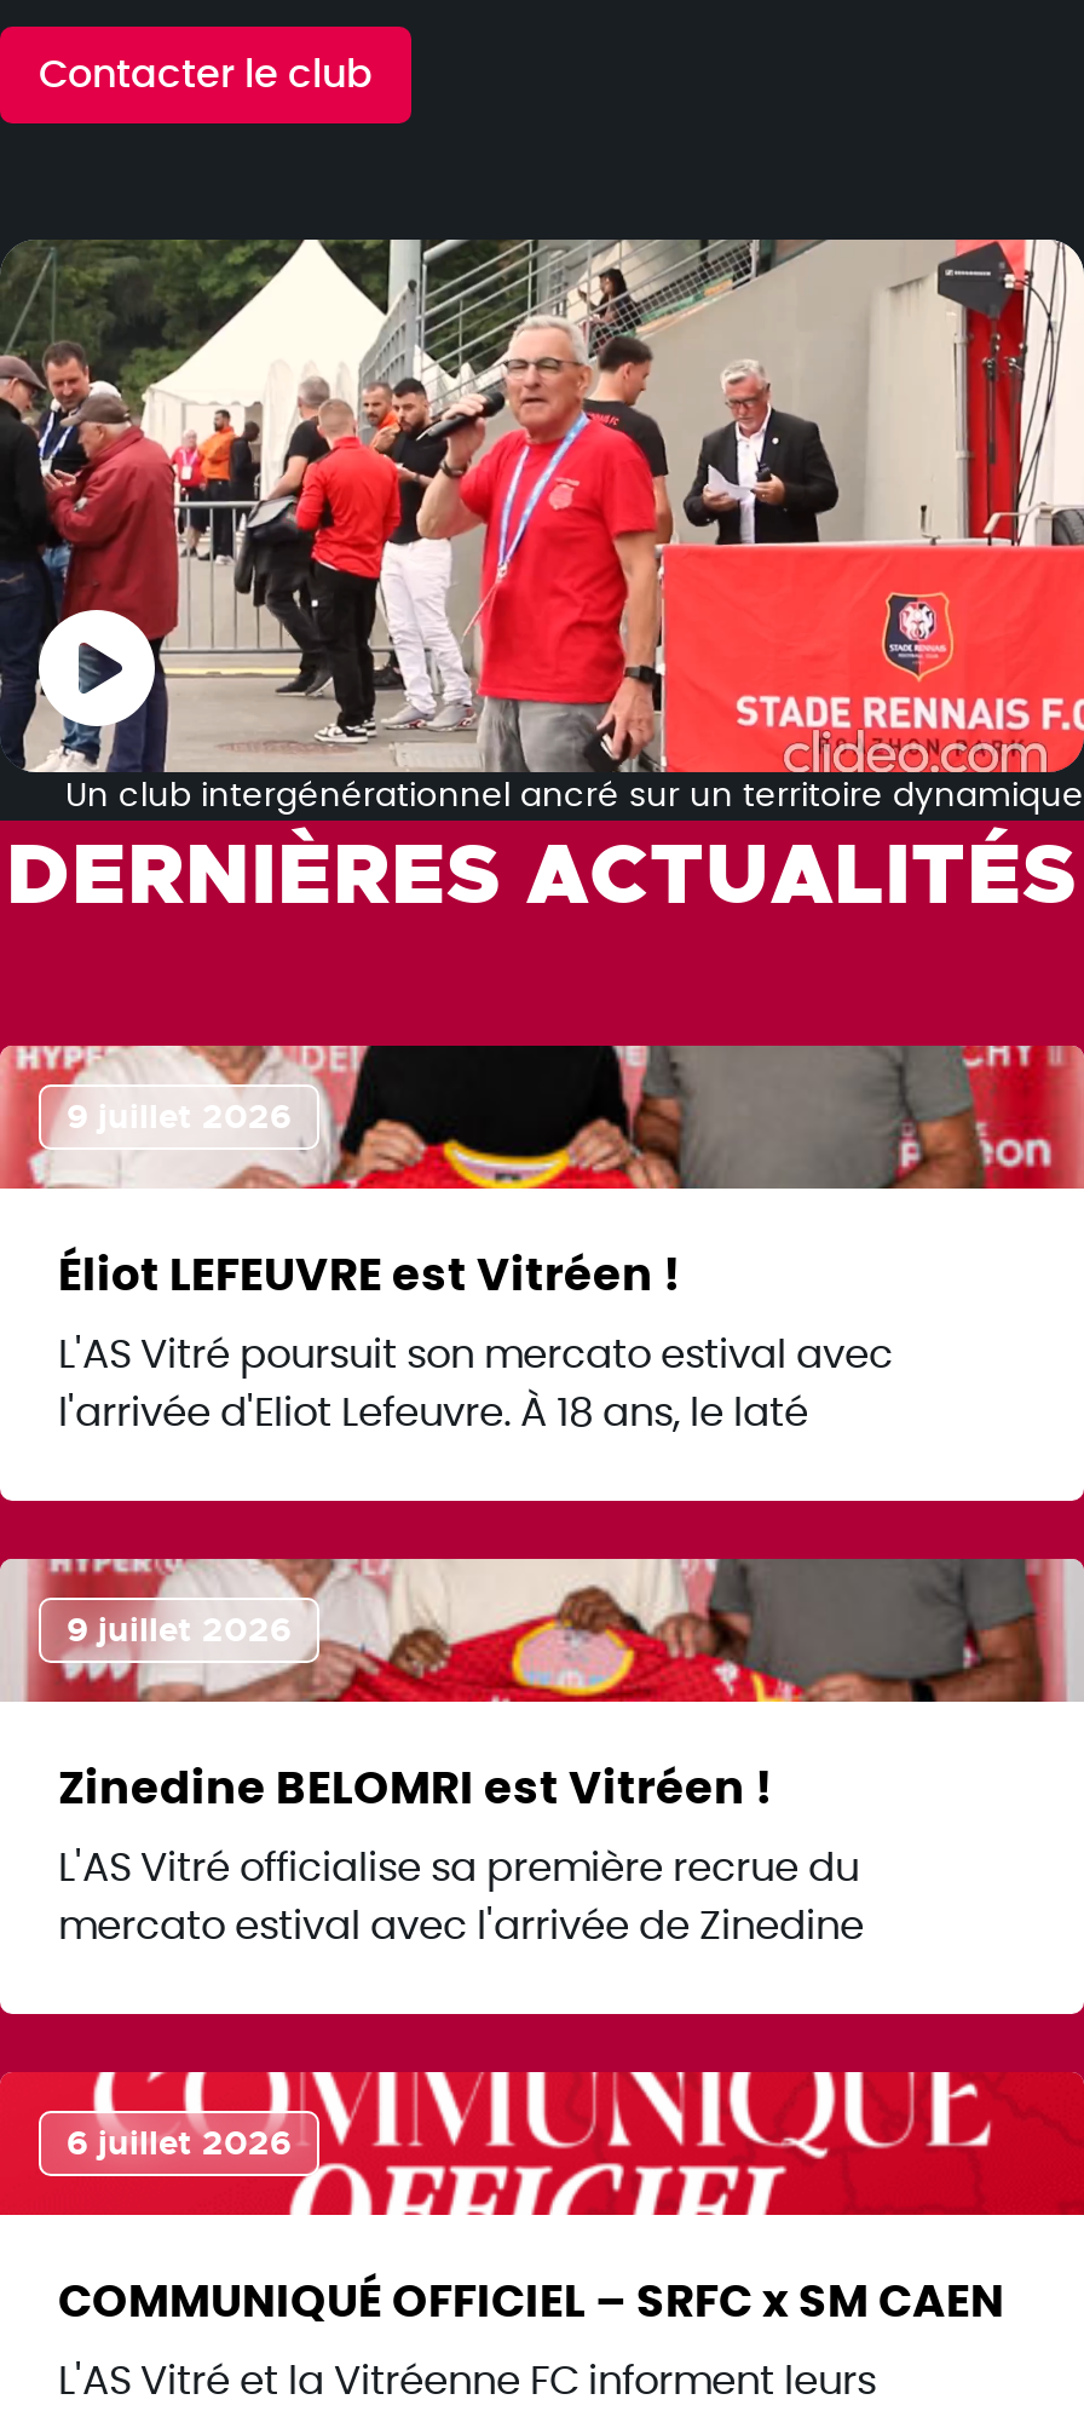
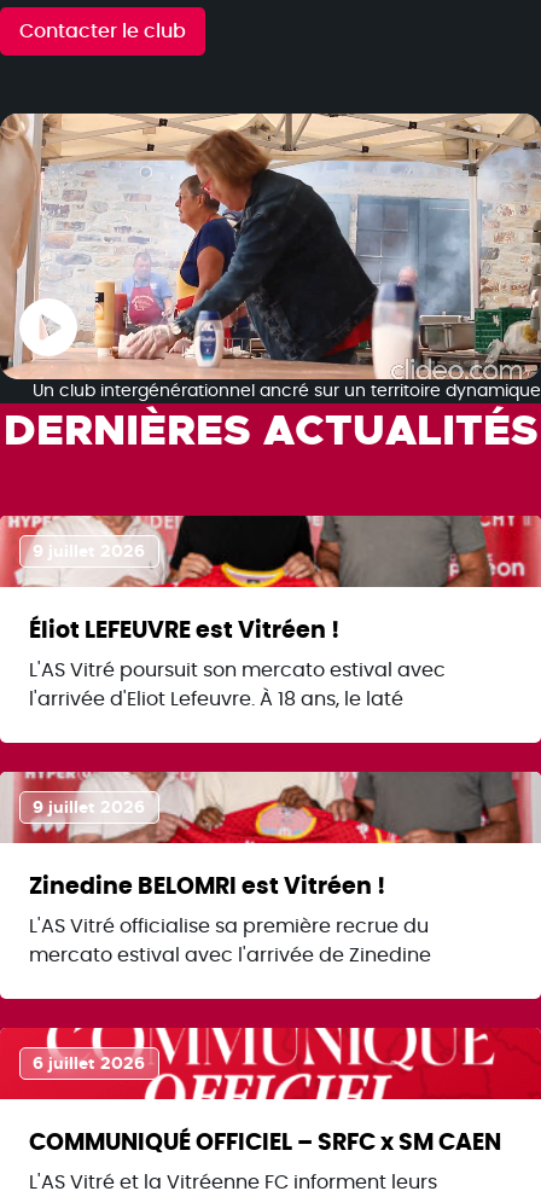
[7,237,1077,772] [image] -> [4,112,537,379] [image]

